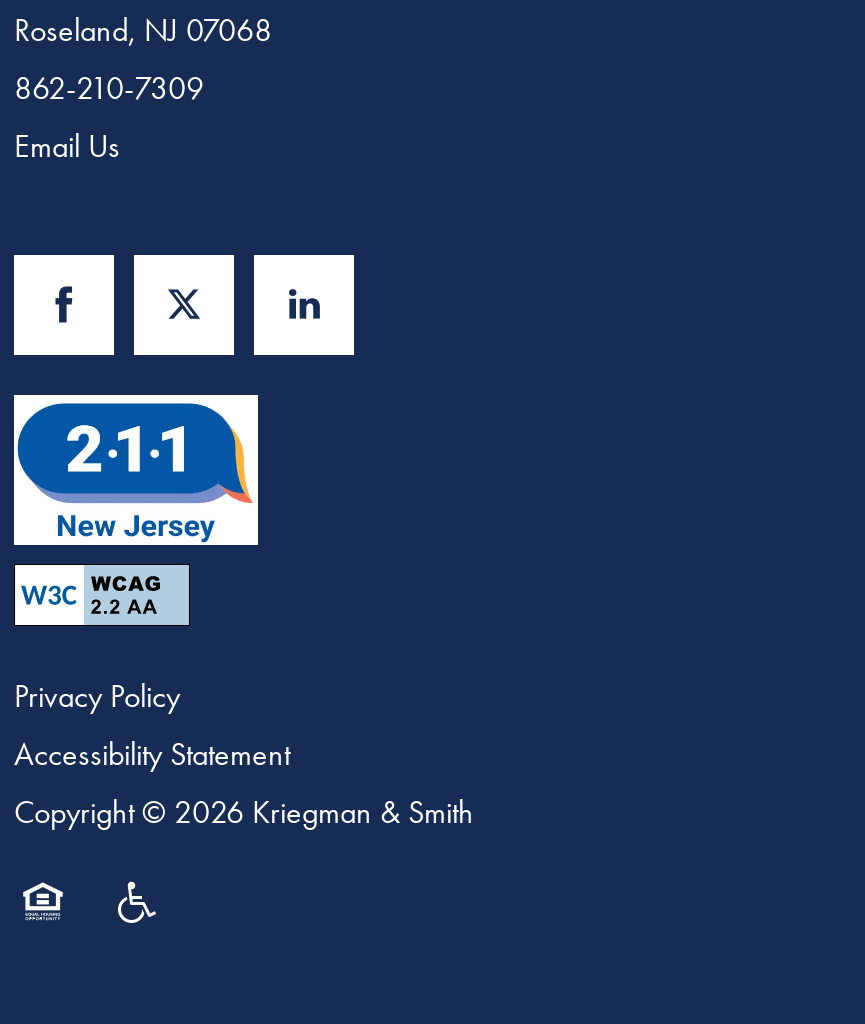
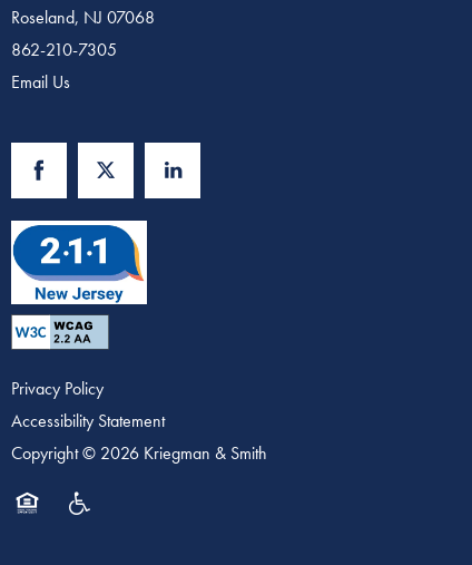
[14,67,204,109] 862-210-7309 -> [11,38,117,61] 862-210-7305

